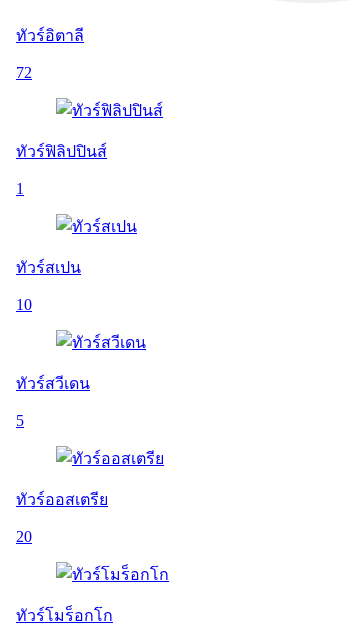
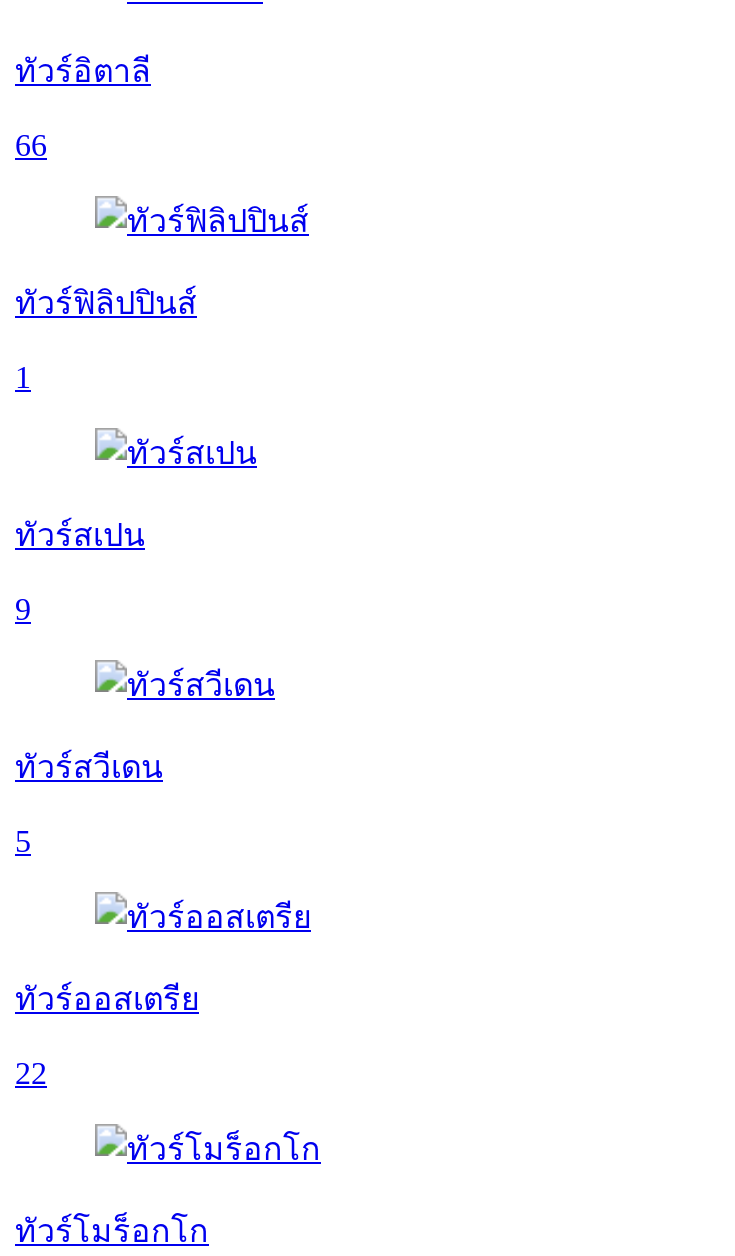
[16,64,32,81] 72 -> [15,128,47,162] 66
[16,296,32,313] 10 -> [15,592,31,626] 9
[16,528,32,545] 20 -> [15,1056,47,1090] 22

